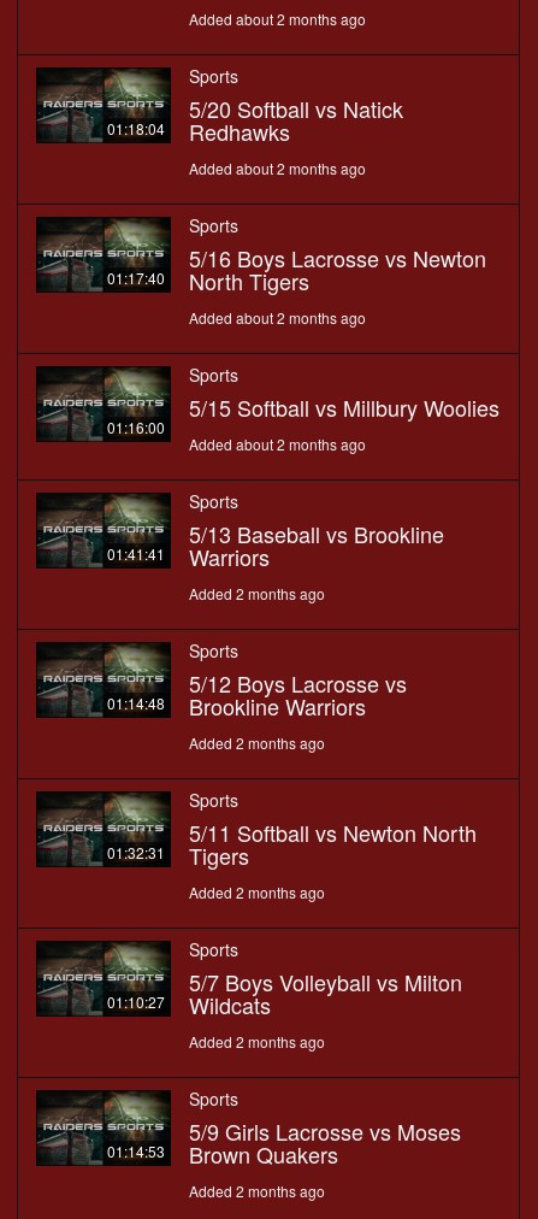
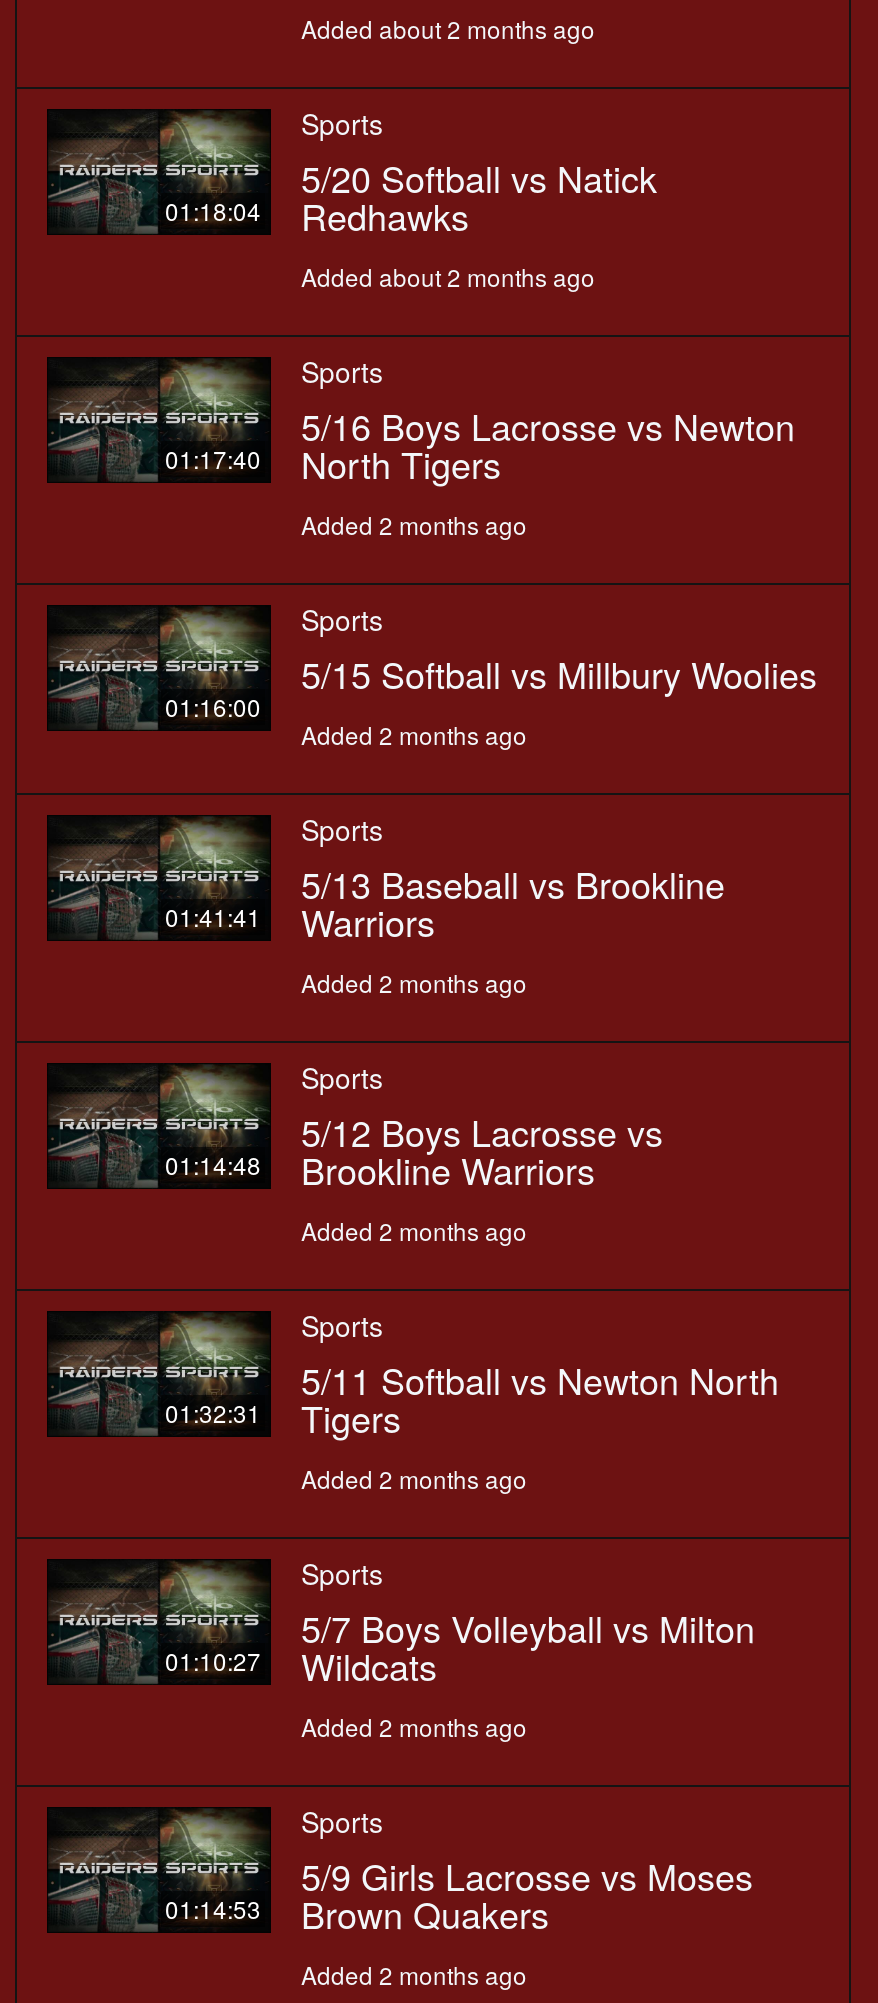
[189,307,366,328] Added about 2 months ago -> [301,507,527,541] Added 2 months ago
[189,434,366,454] Added about 2 months ago -> [301,717,527,751] Added 2 months ago

